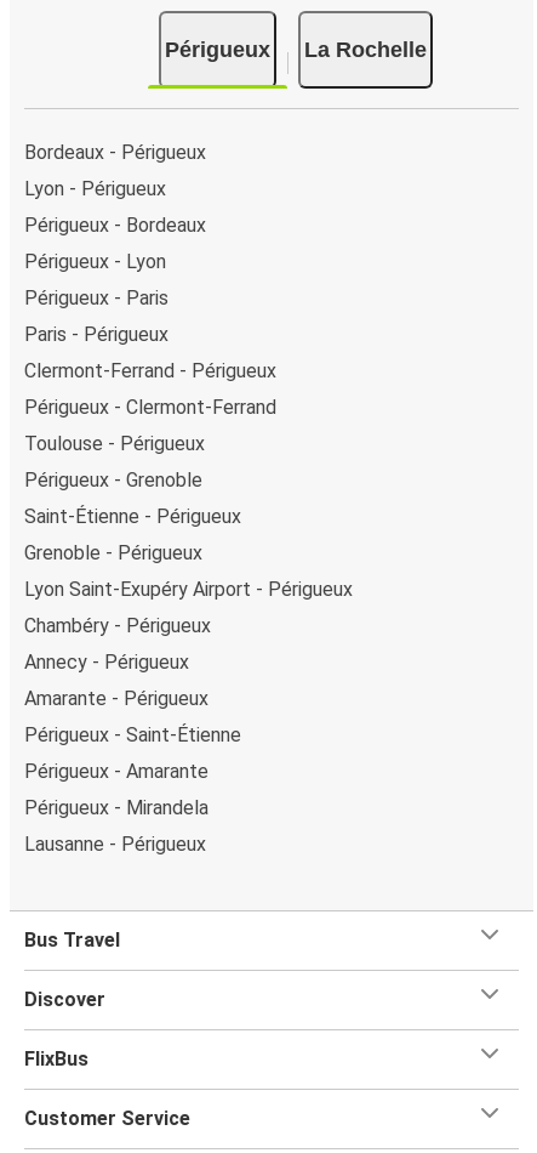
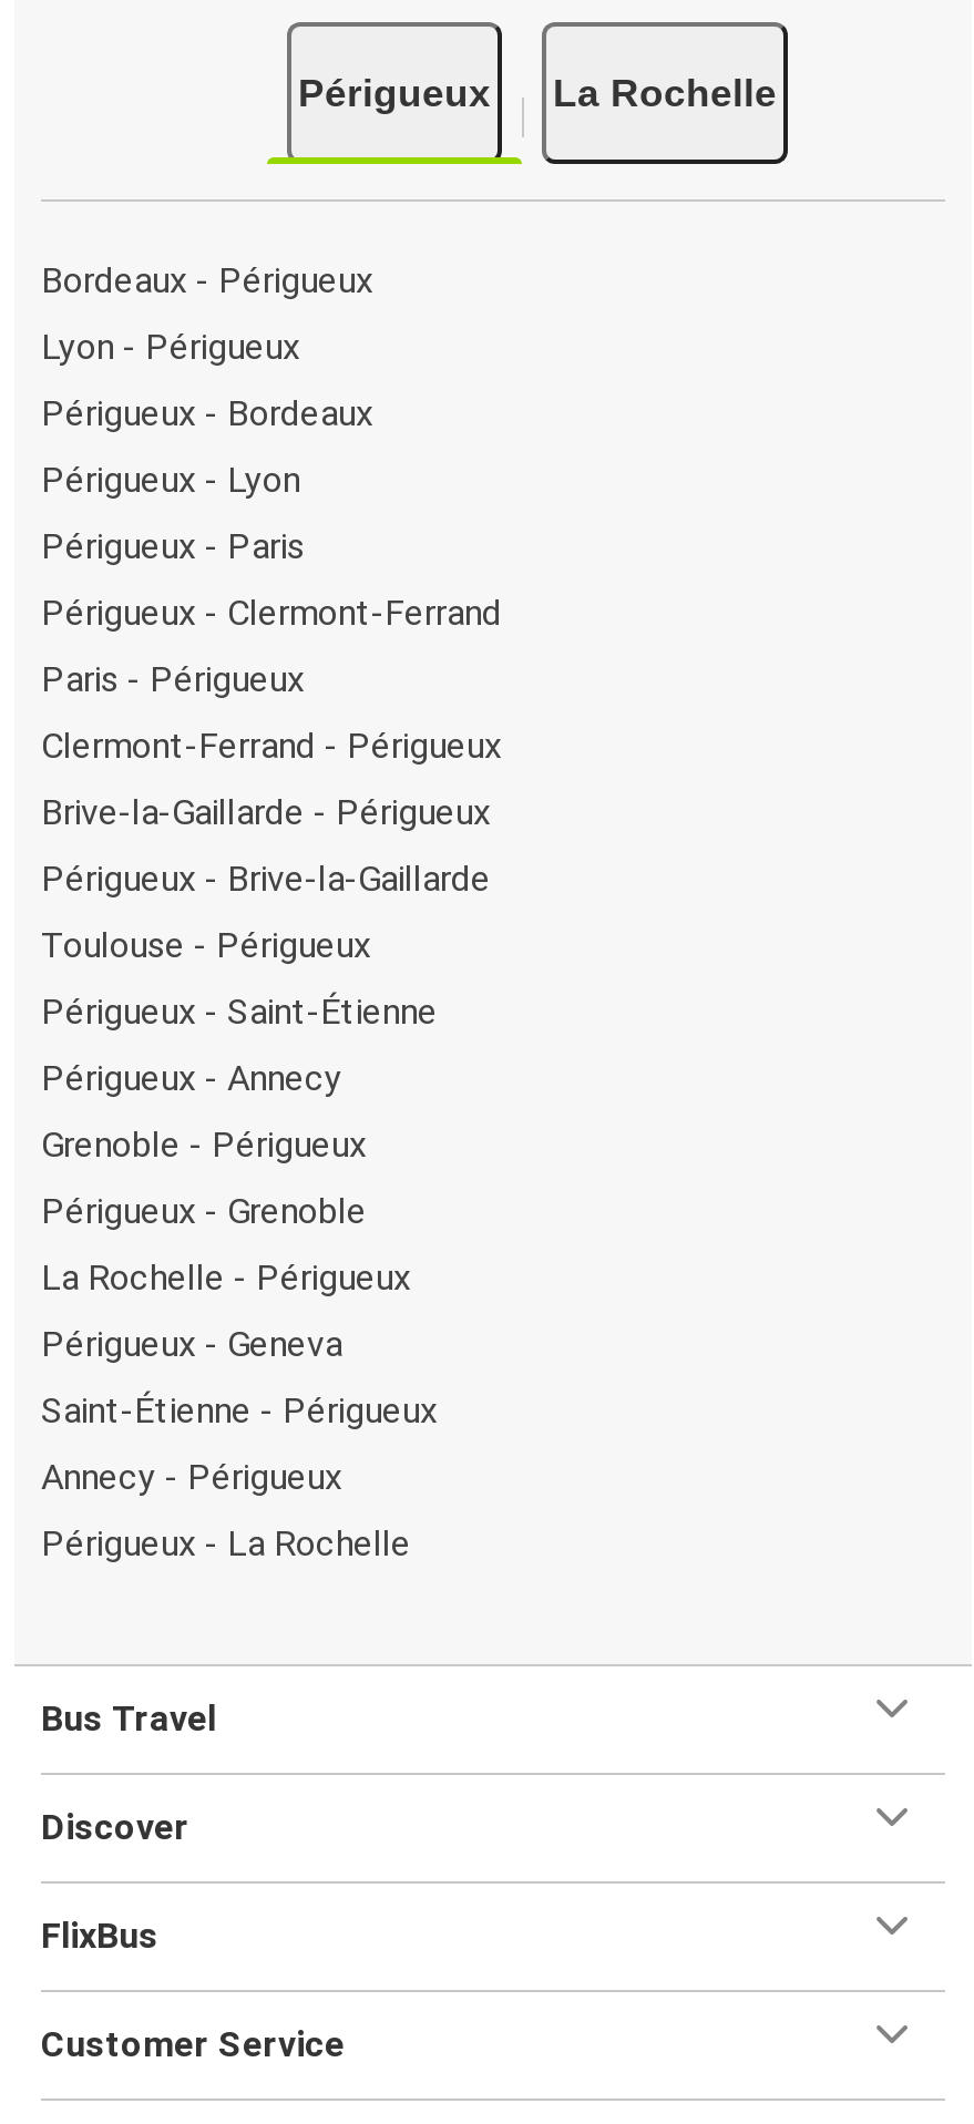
moved [24,322,276,382] -> [41,657,502,766]: Paris - Périgueux | Clermont-Ferrand - Périgueux
none -> [41,790,491,899] Brive-la-Gaillarde - Périgueux | Périgueux - Brive-la-Gaillarde
moved [24,395,276,418] -> [41,591,502,633]: Périgueux - Clermont-Ferrand
moved [24,431,205,455] -> [41,923,371,965]: Toulouse - Périgueux
none -> [41,1056,342,1098] Périgueux - Annecy
moved [24,468,202,491] -> [41,1189,367,1231]: Périgueux - Grenoble
none -> [41,1255,411,1364] La Rochelle - Périgueux | Périgueux - Geneva
moved [24,504,241,527] -> [41,1388,438,1430]: Saint-Étienne - Périgueux
moved [24,541,202,564] -> [41,1122,367,1164]: Grenoble - Périgueux
[24,577,353,637] Lyon Saint-Exupéry Airport - Périgueux | Chambéry - Périgueux -> none
moved [24,650,189,673] -> [41,1455,342,1497]: Annecy - Périgueux
[24,686,208,855] Amarante - Périgueux | Périgueux - Amarante | Périgueux - Mirandela | Lausanne - Périgueux -> [41,1521,411,1563] Périgueux - La Rochelle
moved [24,723,241,746] -> [41,989,438,1032]: Périgueux - Saint-Étienne

